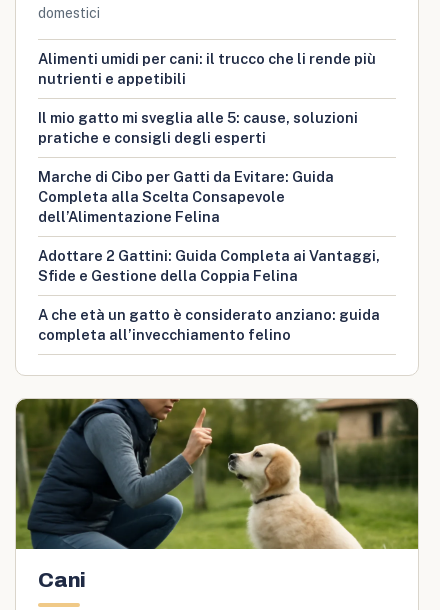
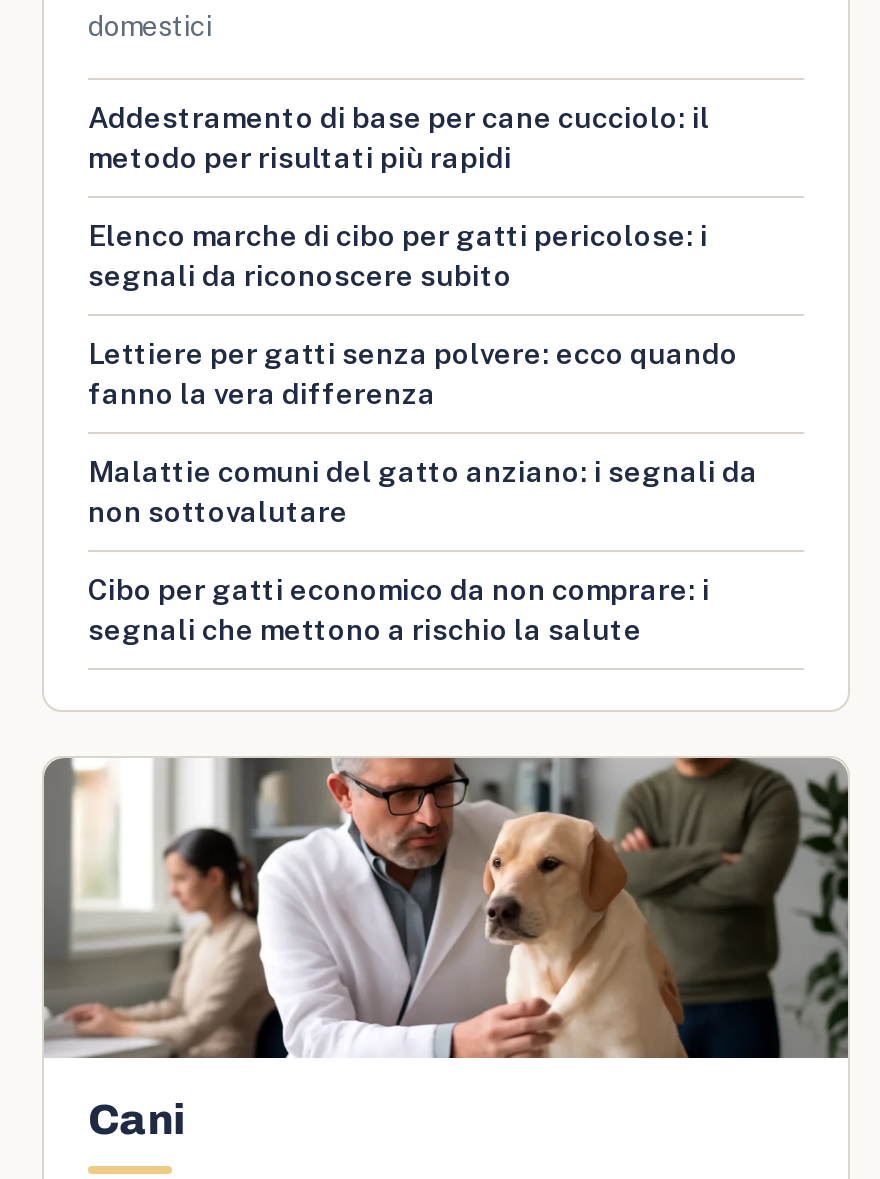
[38,50,376,87] Alimenti umidi per cani: il trucco che li rende più | nutrienti e appetibili -> [88,100,710,174] Addestramento di base per cane cucciolo: il | metodo per risultati più rapidi
[38,109,358,146] Il mio gatto mi sveglia alle 5: cause, soluzioni | pratiche e consigli degli esperti -> [88,218,708,292] Elenco marche di cibo per gatti pericolose: i | segnali da riconoscere subito
[38,168,334,225] Marche di Cibo per Gatti da Evitare: Guida | Completa alla Scelta Consapevole | dell’Alimentazione Felina -> [88,336,738,410] Lettiere per gatti senza polvere: ecco quando | fanno la vera differenza
[38,247,380,284] Adottare 2 Gattini: Guida Completa ai Vantaggi, | Sfide e Gestione della Coppia Felina -> [88,454,758,528] Malattie comuni del gatto anziano: i segnali da | non sottovalutare
[38,306,380,343] A che età un gatto è considerato anziano: guida | completa all’invecchiamento felino -> [88,572,710,646] Cibo per gatti economico da non comprare: i | segnali che mettono a rischio la salute
[15,398,418,550] [image] -> [44,756,850,1060] [image]

